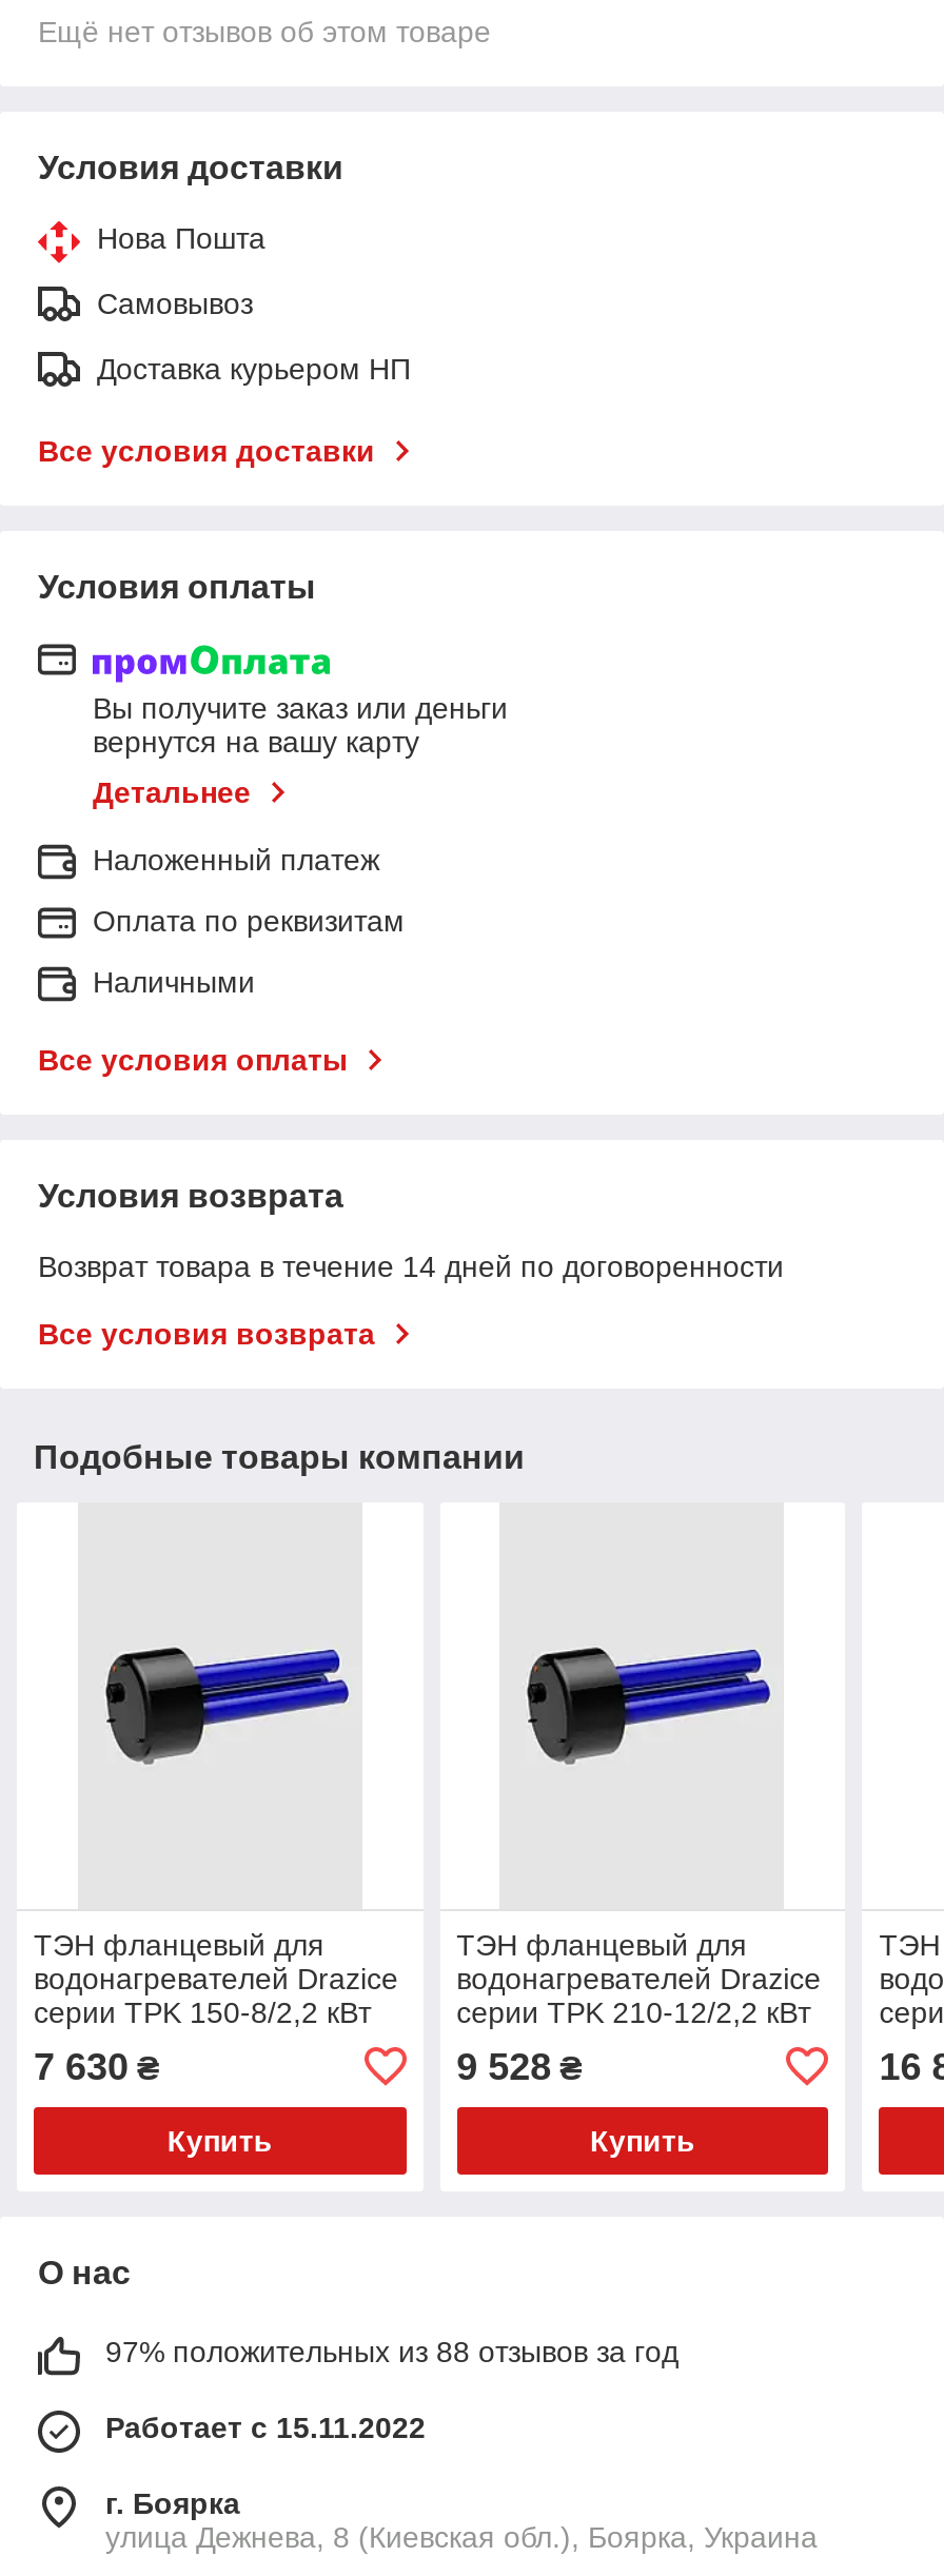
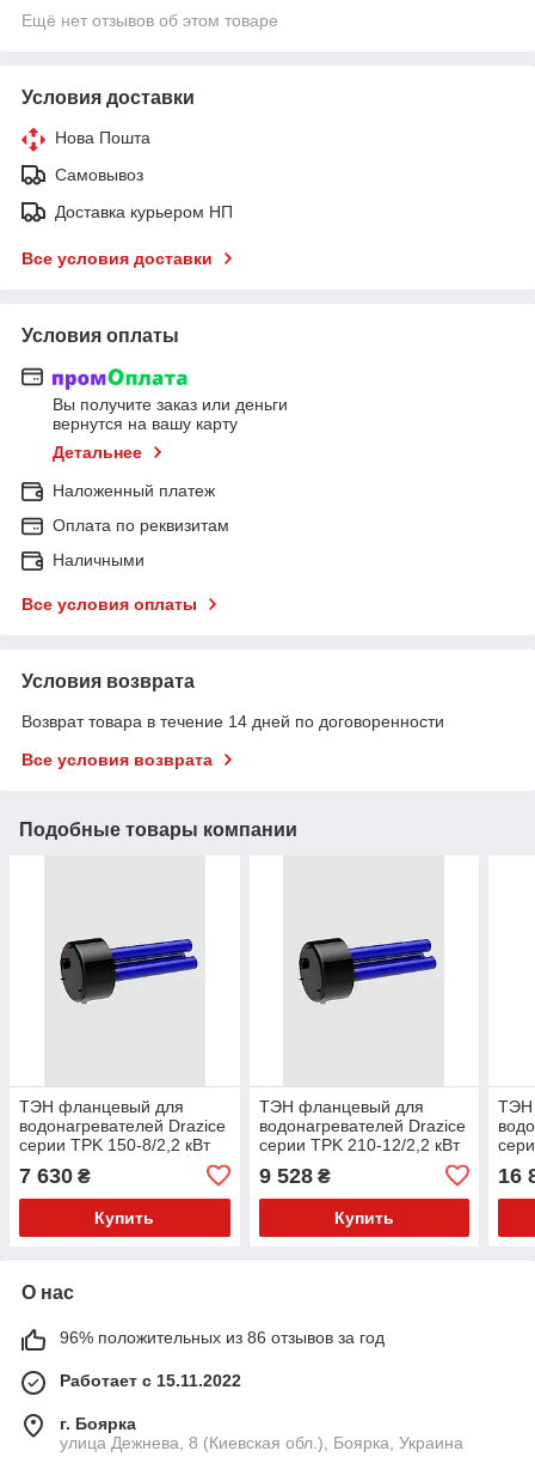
[105,2334,678,2368] 97% положительных из 88 отзывов за год -> [60,1328,385,1347] 96% положительных из 86 отзывов за год

